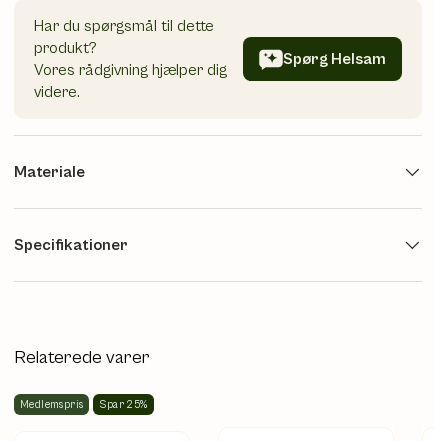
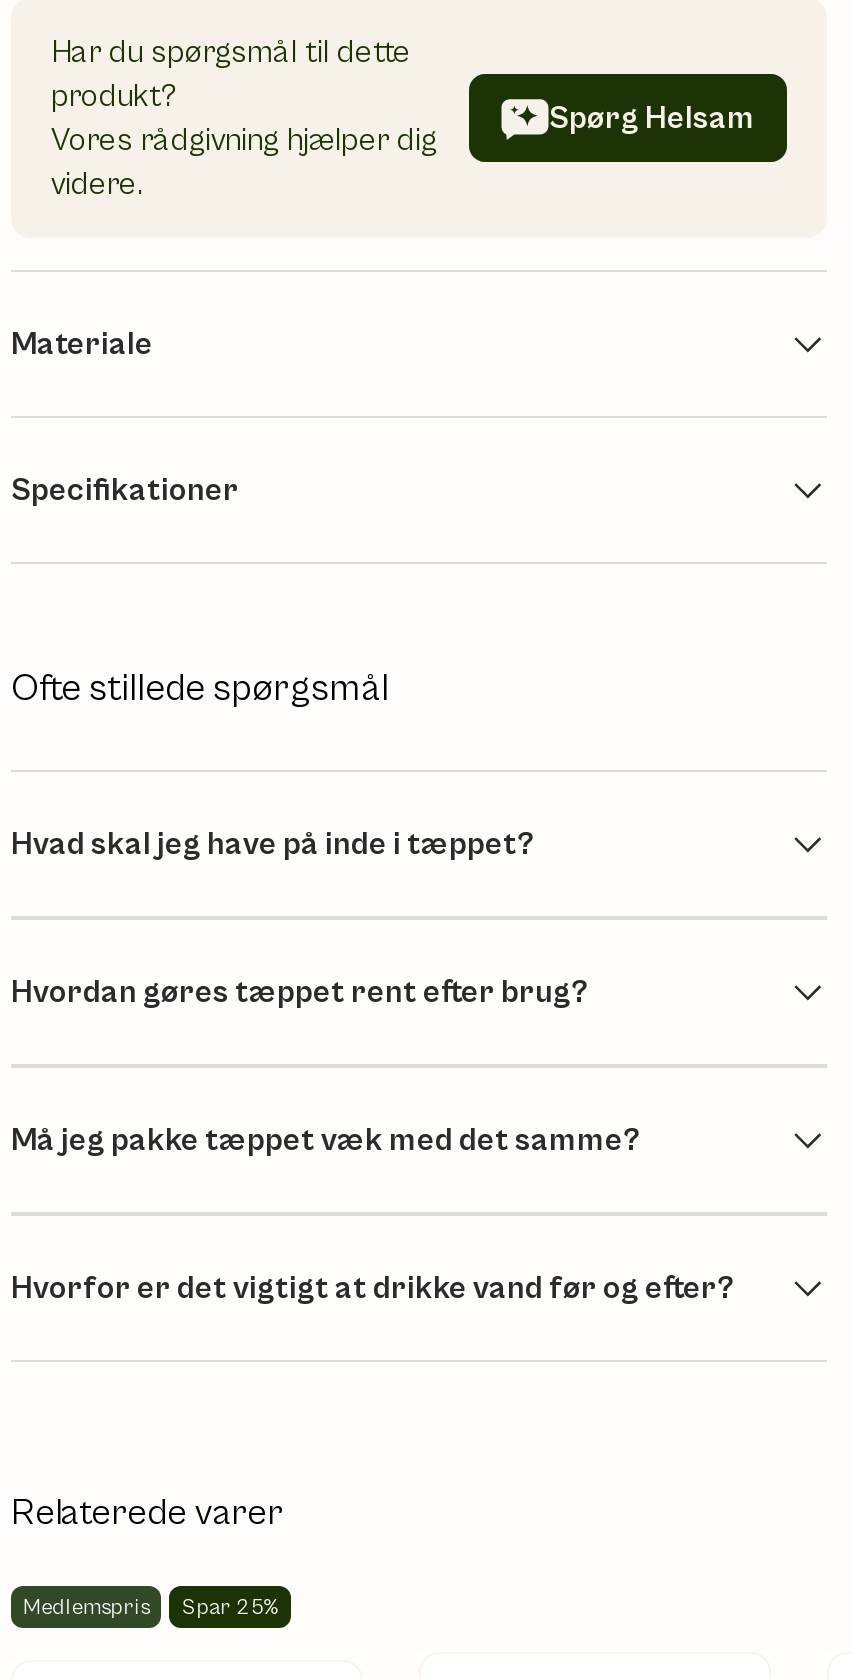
none -> [11,667,389,711] Ofte stillede spørgsmål
none -> [11,826,533,862] Hvad skal jeg have på inde i tæppet?
none -> [11,974,587,1010] Hvordan gøres tæppet rent efter brug?
none -> [11,1122,639,1158] Må jeg pakke tæppet væk med det samme?
none -> [11,1270,733,1306] Hvorfor er det vigtigt at drikke vand før og efter?

